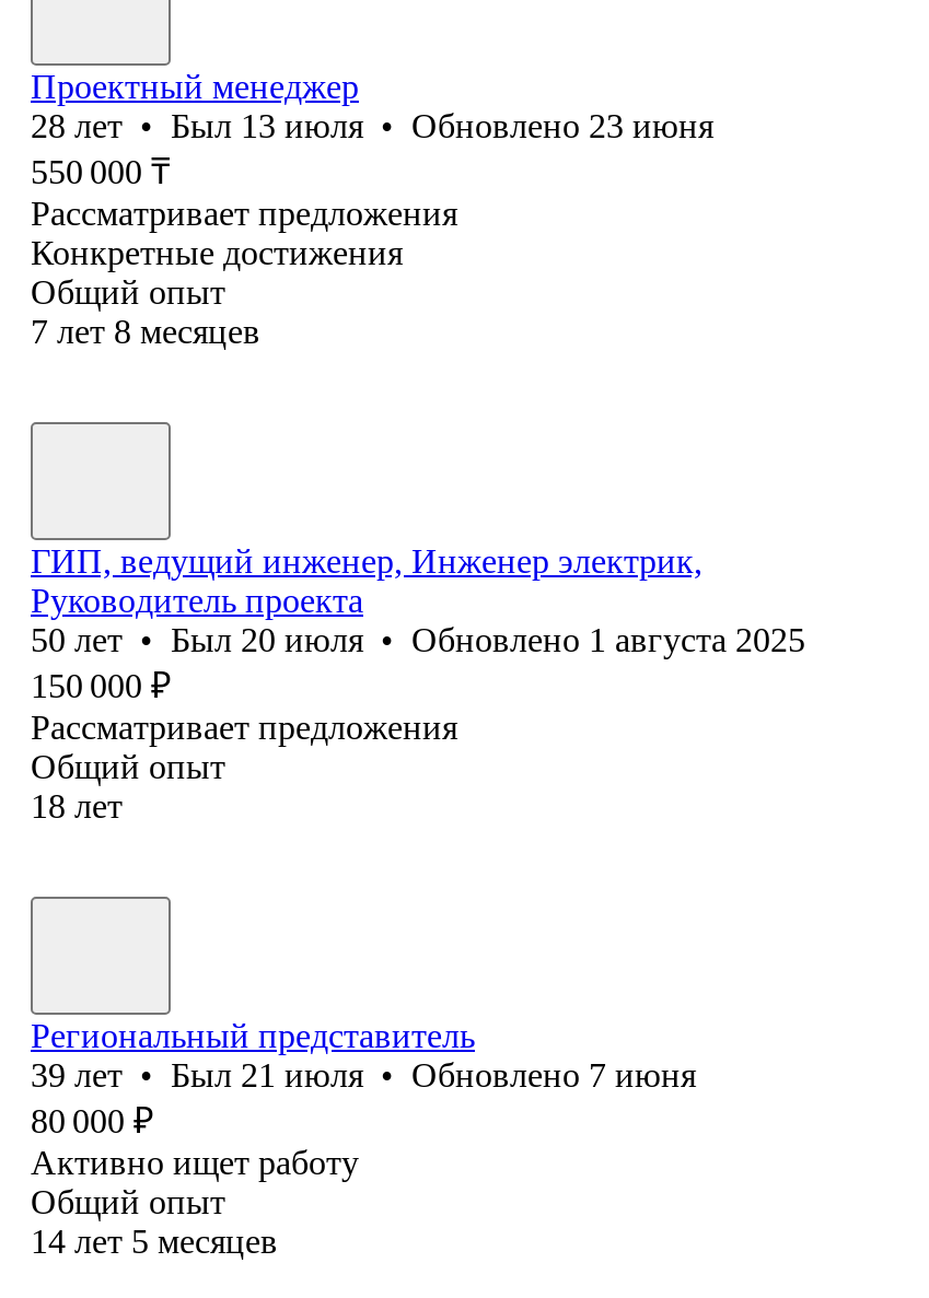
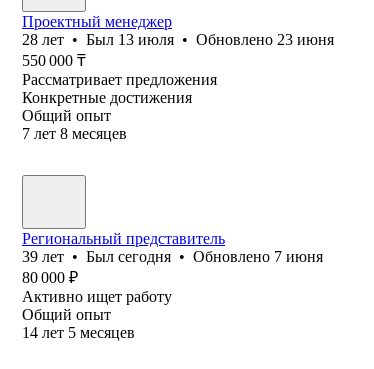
[31,542,805,824] ГИП, ведущий инженер, Инженер электрик, | Руководитель проекта | 50 лет • Был 20 июля • Обновлено 1 августа 2025 | 150 000 ₽ | Рассматривает предложения | Общий опыт | 18 лет -> none
[31,1056,696,1093] 39 лет • Был 21 июля • Обновлено 7 июня -> [22,248,323,265] 39 лет • Был сегодня • Обновлено 7 июня

